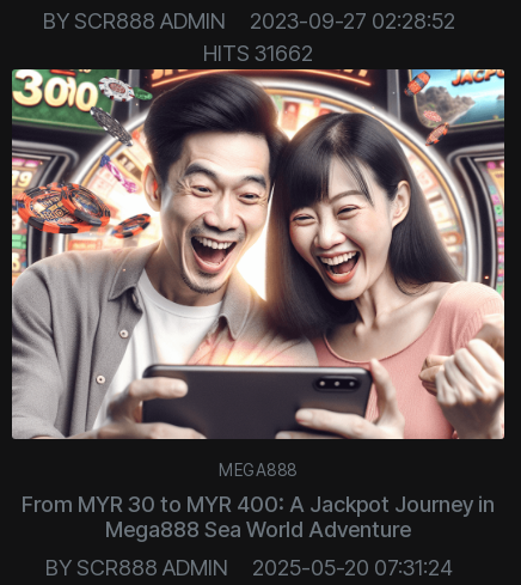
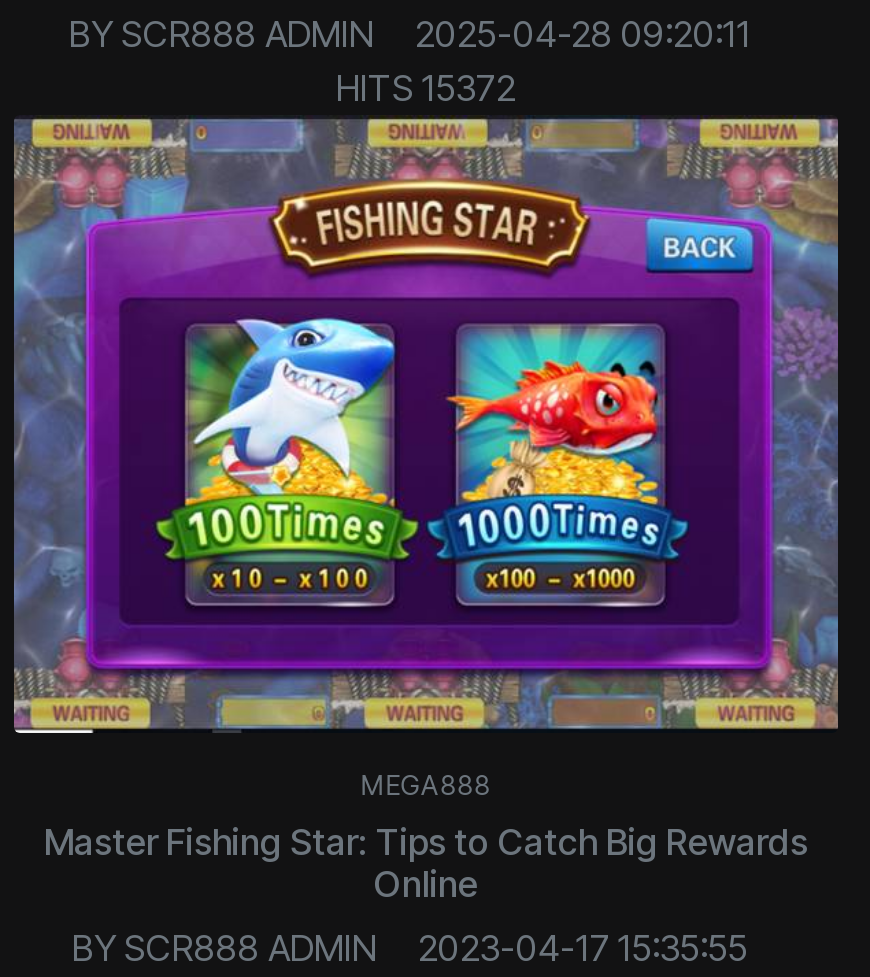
[42,8,455,33] BY SCR888 ADMIN 2023-09-27 02:28:52 -> [69,13,751,55] BY SCR888 ADMIN 2025-04-28 09:20:11
[203,41,313,66] HITS 31662 -> [336,67,516,109] HITS 15372
[11,68,505,440] [image] -> [12,115,840,733] [image]
[22,492,495,542] From MYR 30 to MYR 400: A Jackpot Journey in | Mega888 Sea World Adventure -> [44,821,808,905] Master Fishing Star: Tips to Catch Big Rewards | Online
[45,555,452,580] BY SCR888 ADMIN 2025-05-20 07:31:24 -> [72,927,748,969] BY SCR888 ADMIN 2023-04-17 15:35:55

